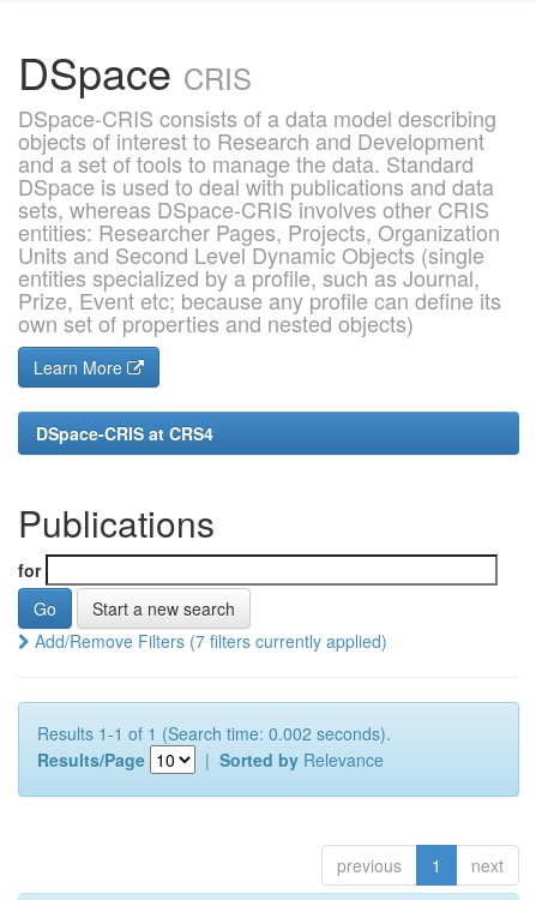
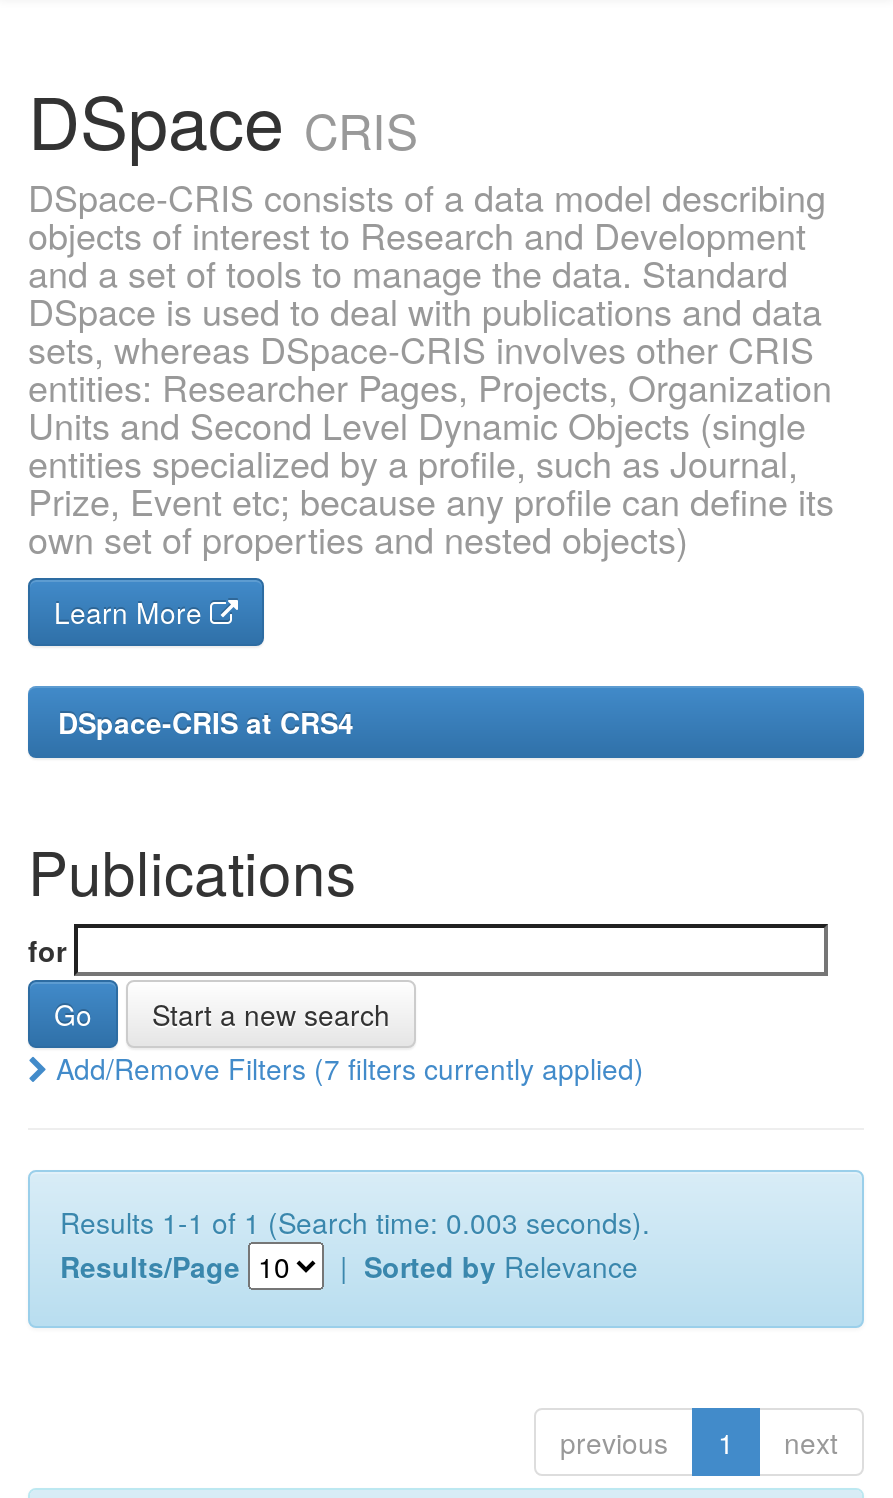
[37,721,391,745] Results 1-1 of 1 (Search time: 0.002 seconds). -> [60,1202,650,1242] Results 1-1 of 1 (Search time: 0.003 seconds).

